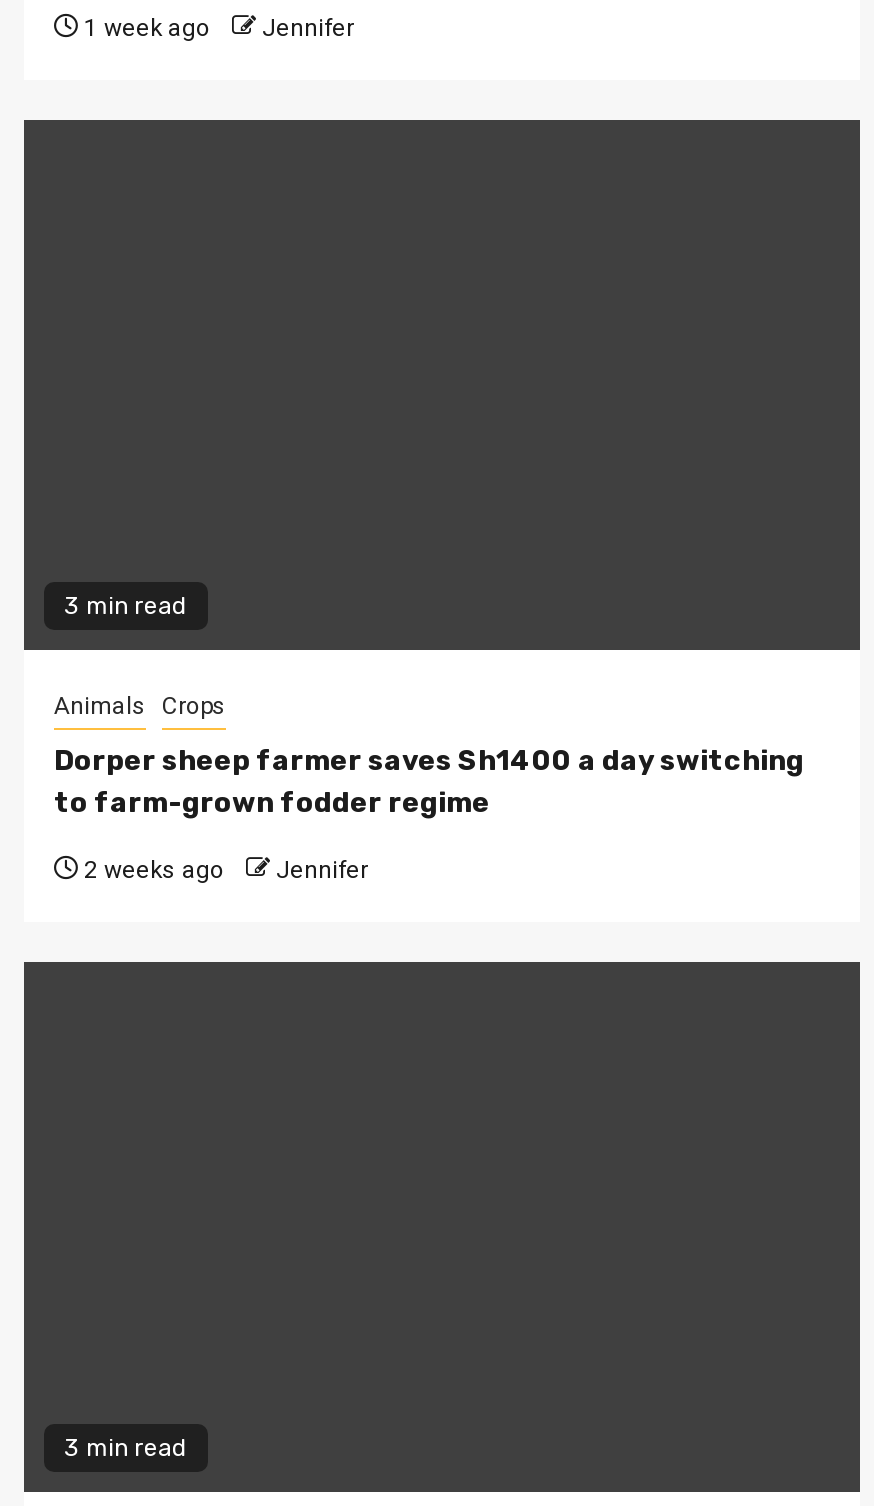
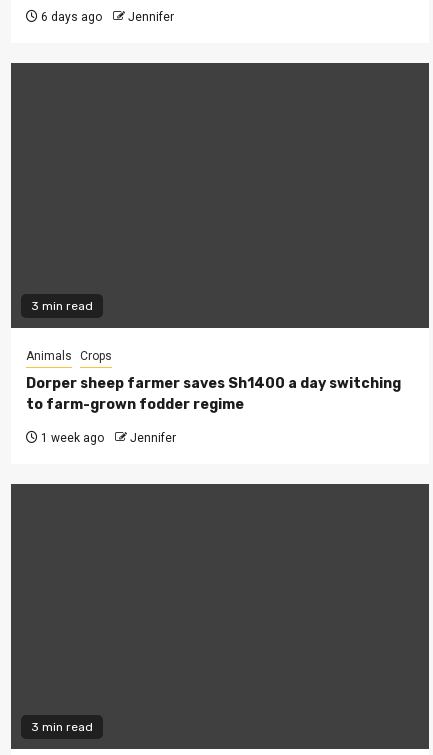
[78,15,354,43] 1 week ago Jennifer -> [38,10,174,24] 6 days ago Jennifer
[78,857,368,885] 2 weeks ago Jennifer -> [38,431,176,445] 1 week ago Jennifer

